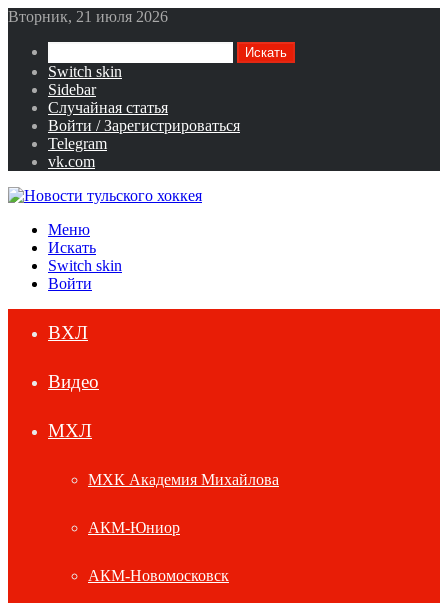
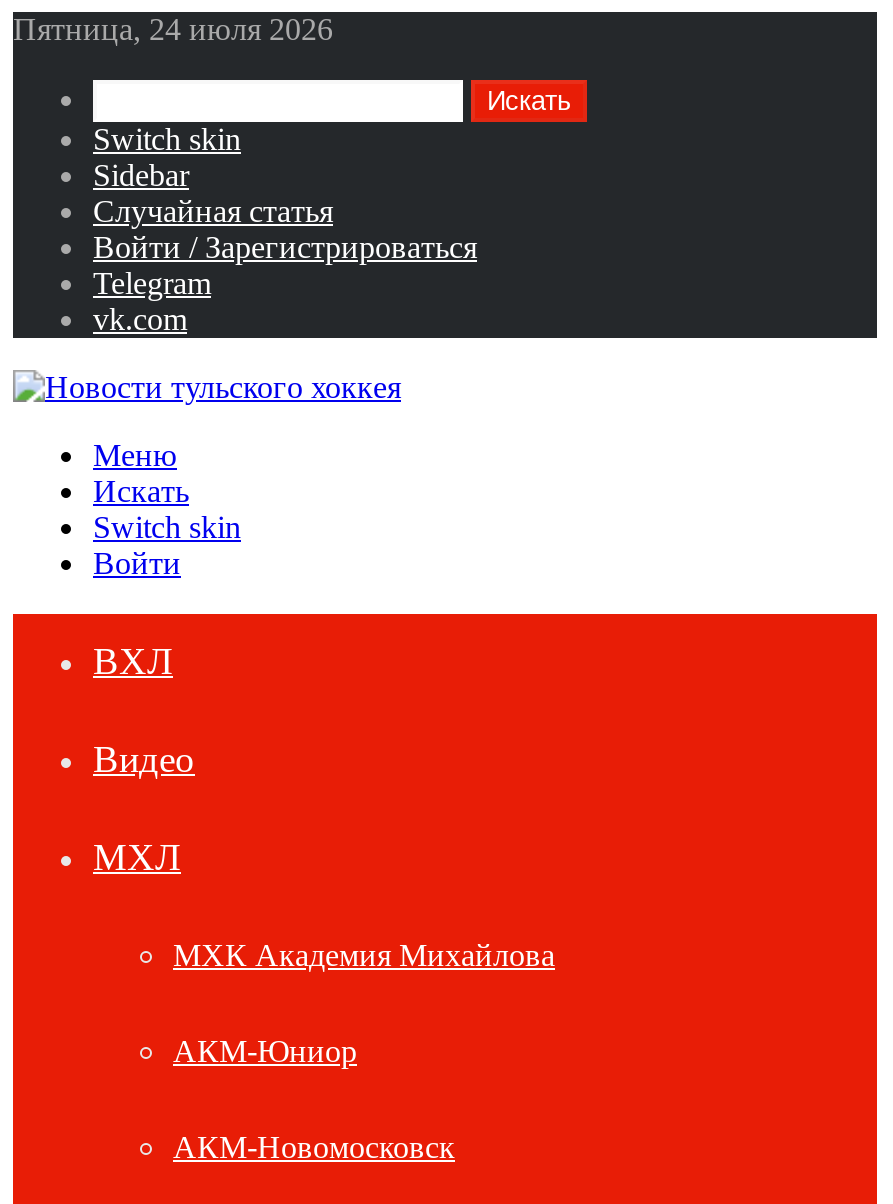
[8,8,168,25] Вторник, 21 июля 2026 -> [13,12,333,46] Пятница, 24 июля 2026

